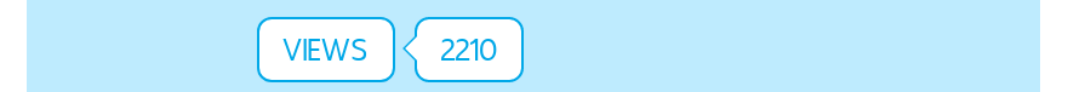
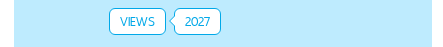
[283,21,496,74] VIEWS 2210 -> [120,9,210,31] VIEWS 2027

